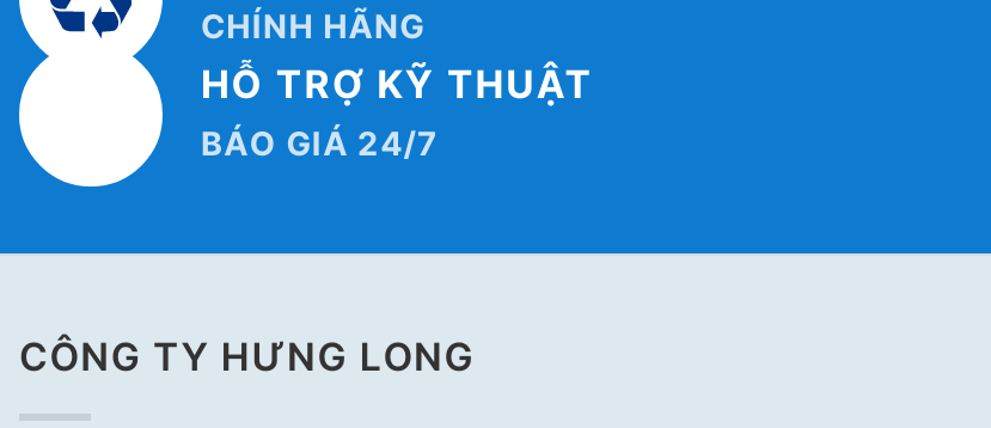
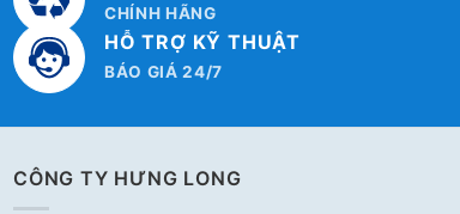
none -> [28,36,71,80] [image]

